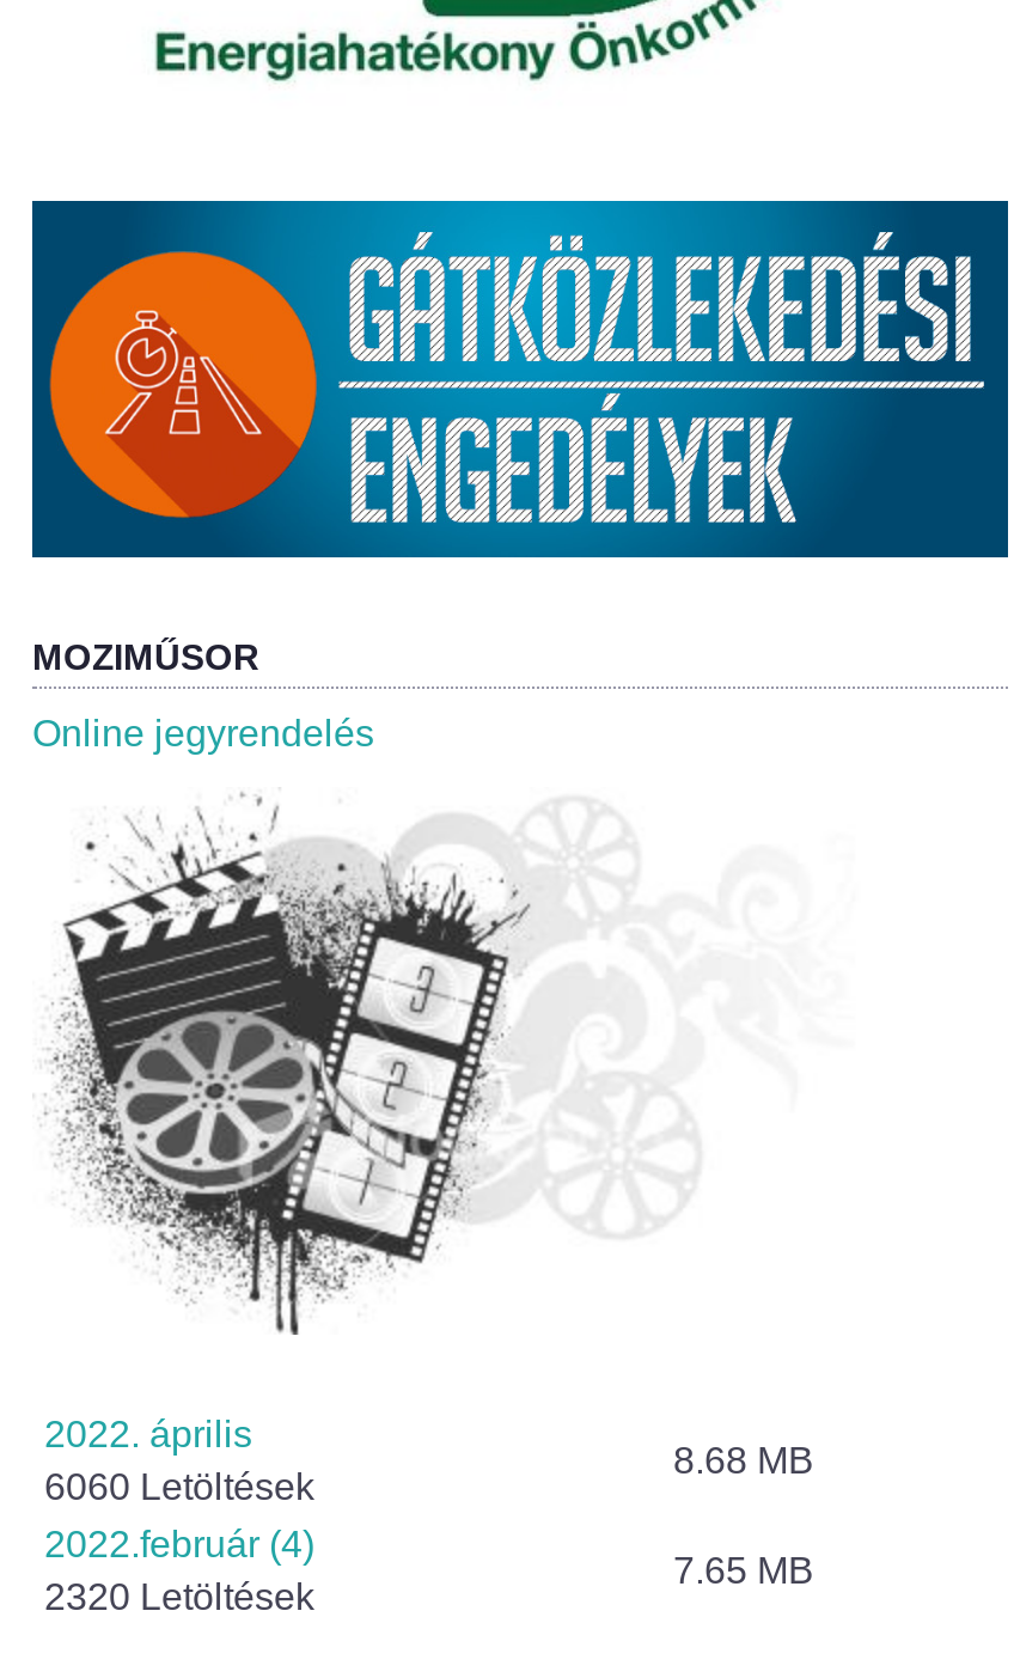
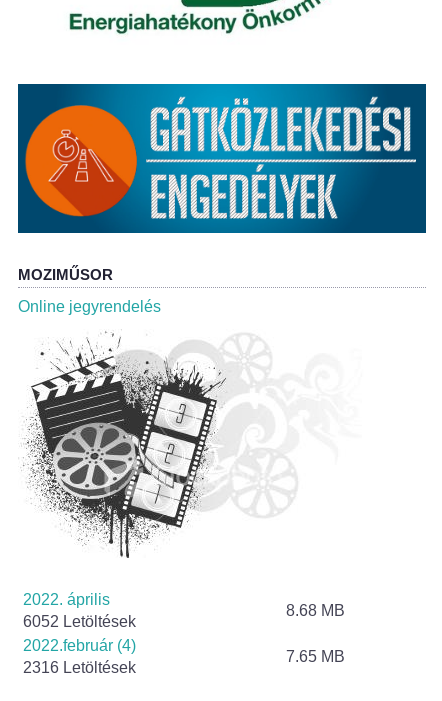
[44,1467,314,1508] 6060 Letöltések -> [23,613,136,630] 6052 Letöltések
[44,1577,314,1618] 2320 Letöltések -> [23,659,136,676] 2316 Letöltések

